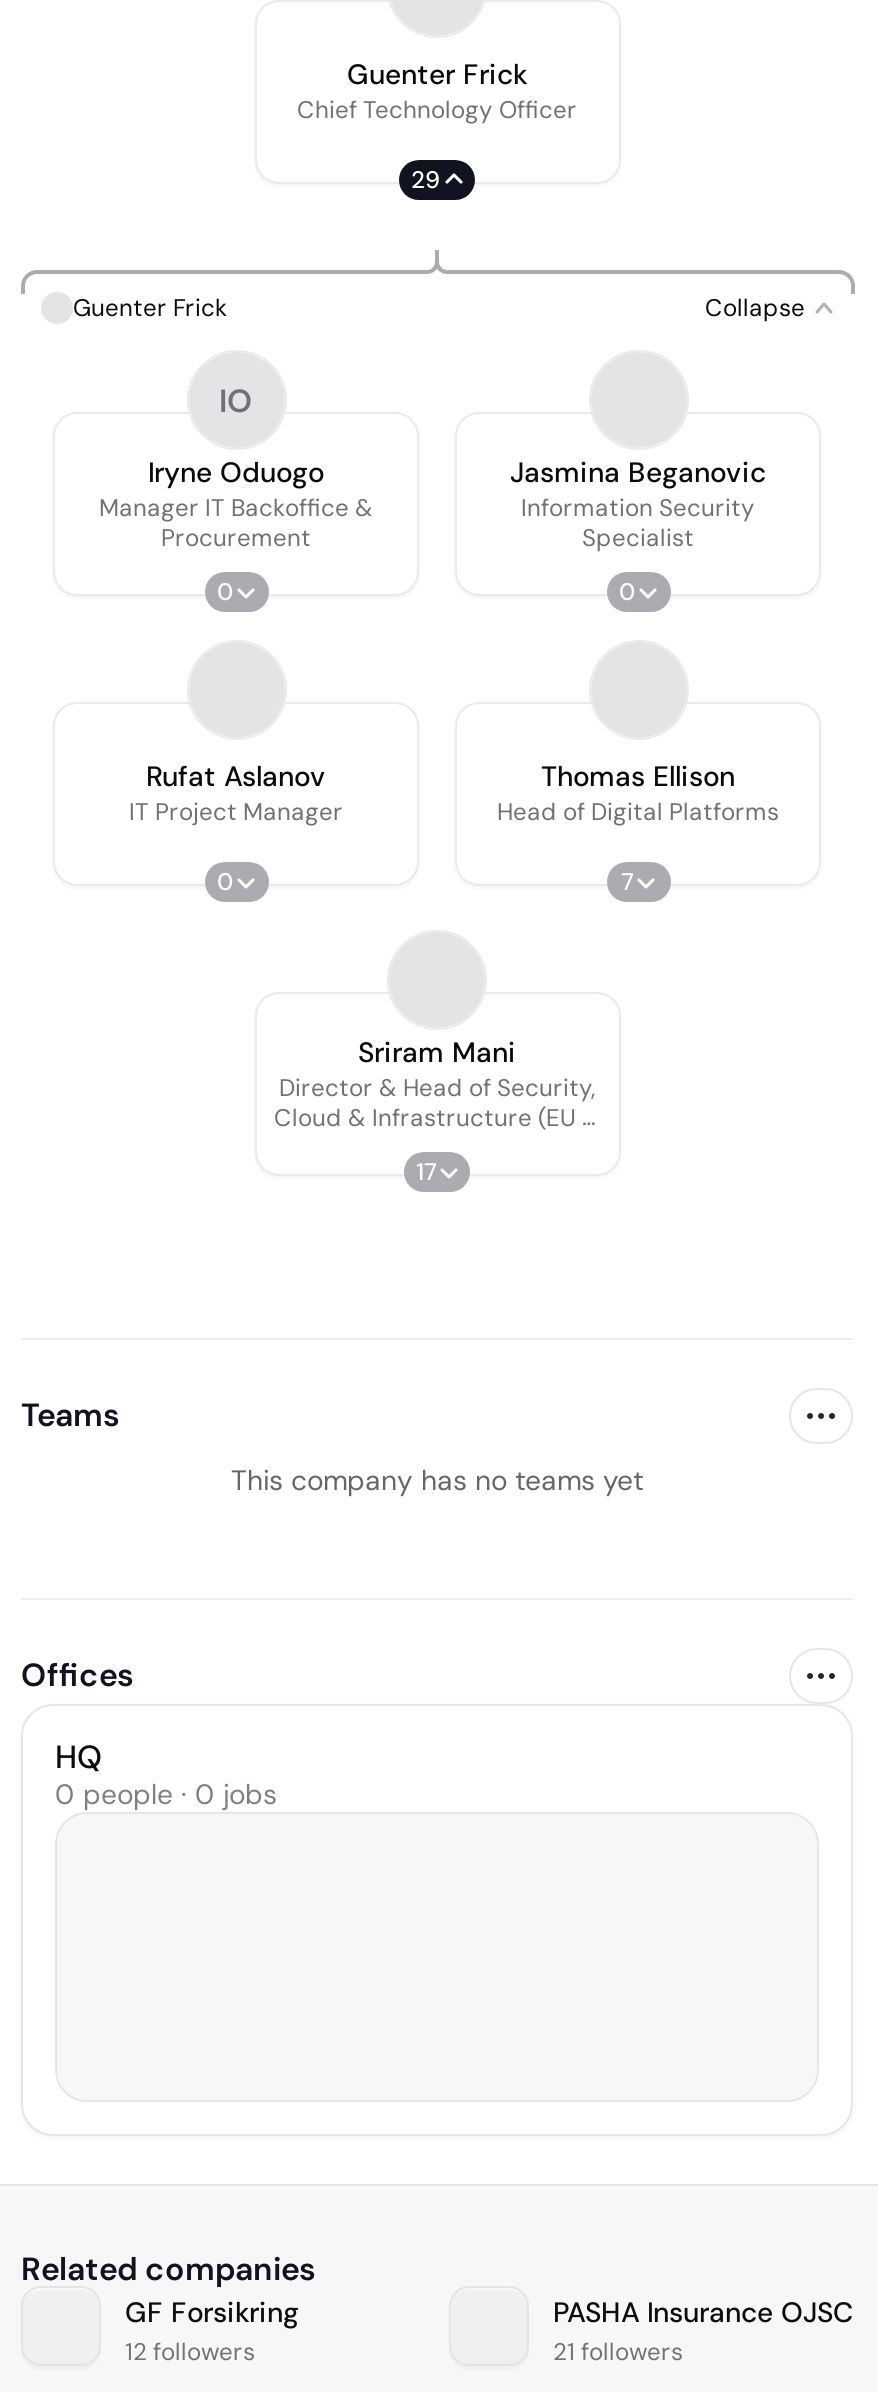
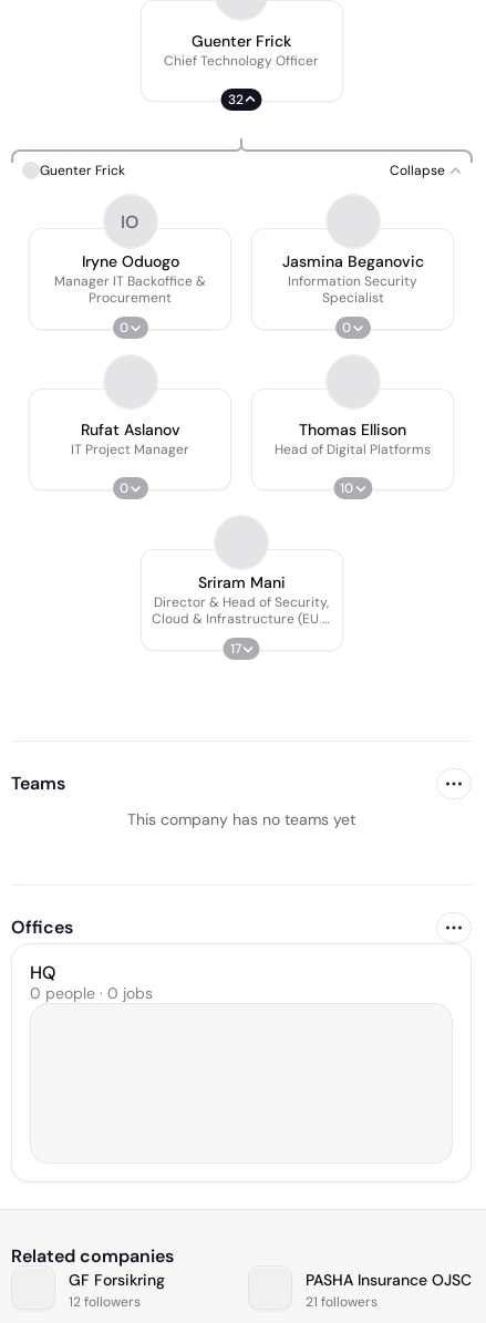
[411,163,441,195] 29 -> [228,90,243,108] 32
[621,865,633,897] 7 -> [340,479,353,497] 10

